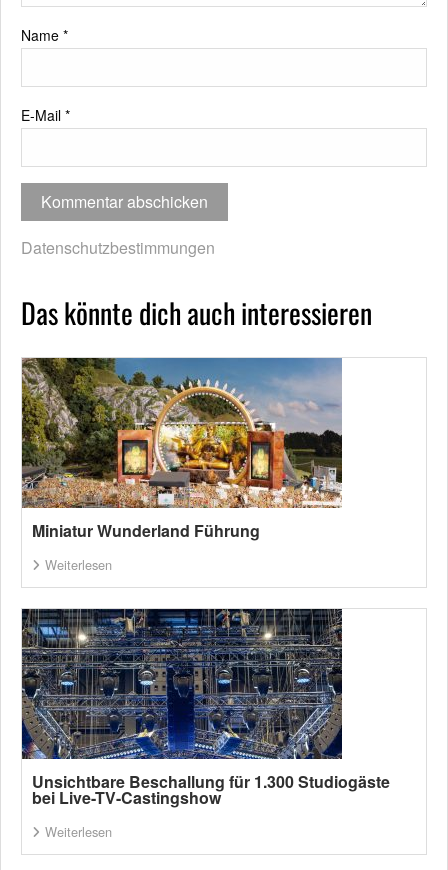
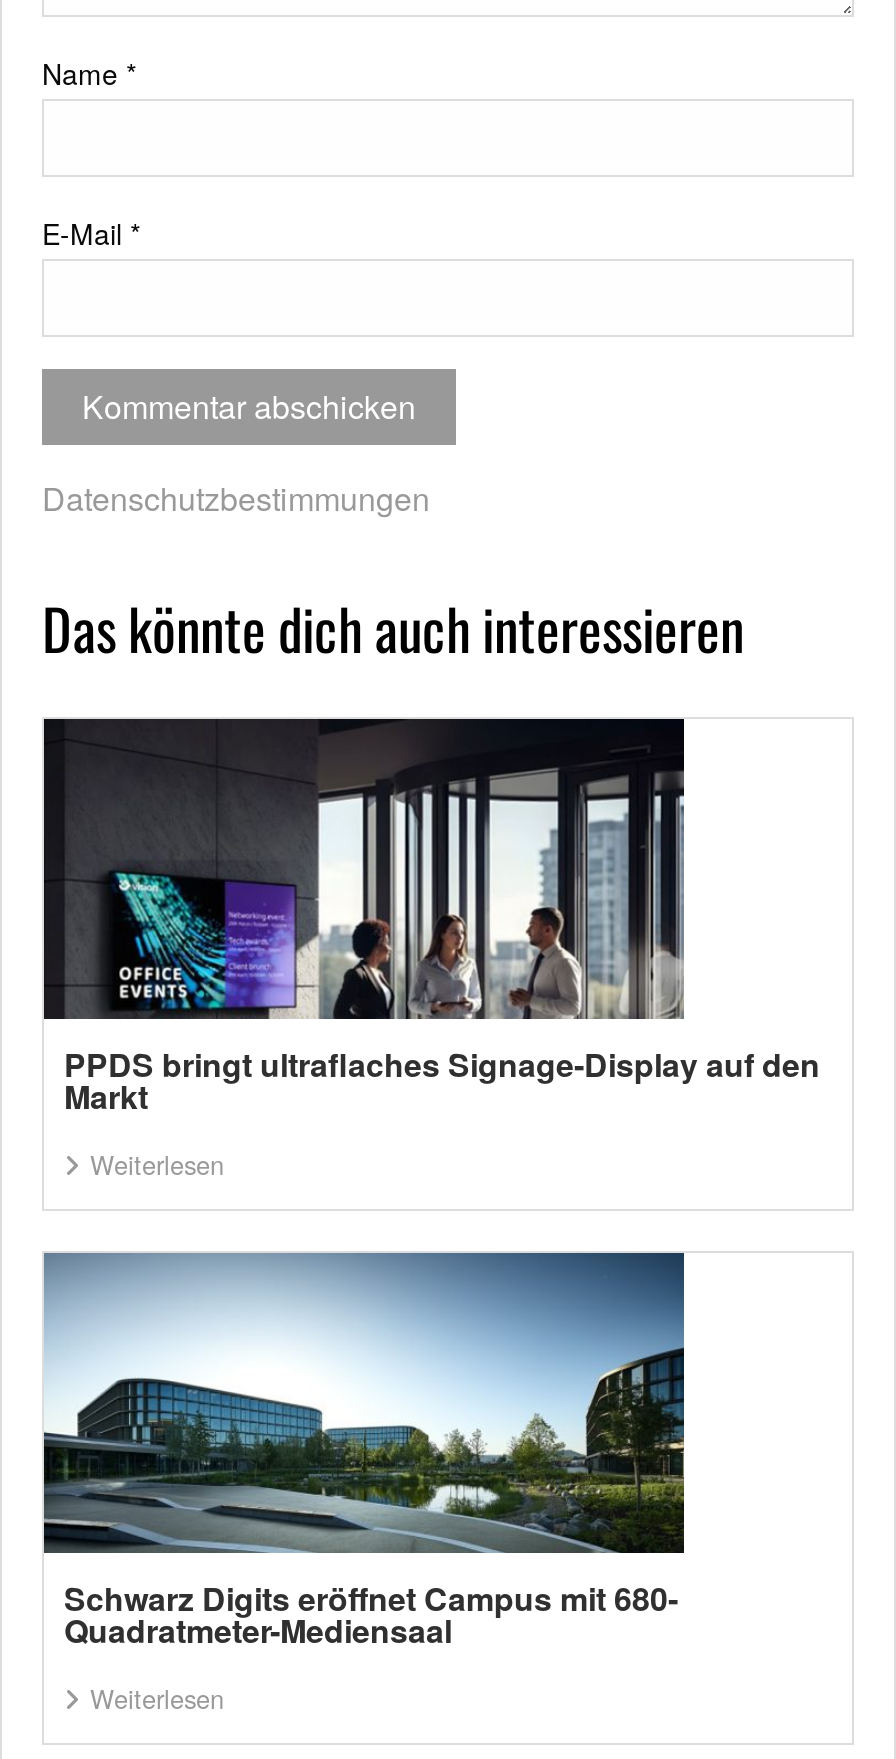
[21,357,342,541] [image] | Miniatur Wunderland Führung -> [42,717,820,1120] [image] | PPDS bringt ultraflaches Signage-Display auf den | Markt
[21,608,390,808] [image] | Unsichtbare Beschallung für 1.300 Studiogäste | bei Live-TV-Castingshow -> [42,1251,686,1654] [image] | Schwarz Digits eröffnet Campus mit 680- | Quadratmeter-Mediensaal

